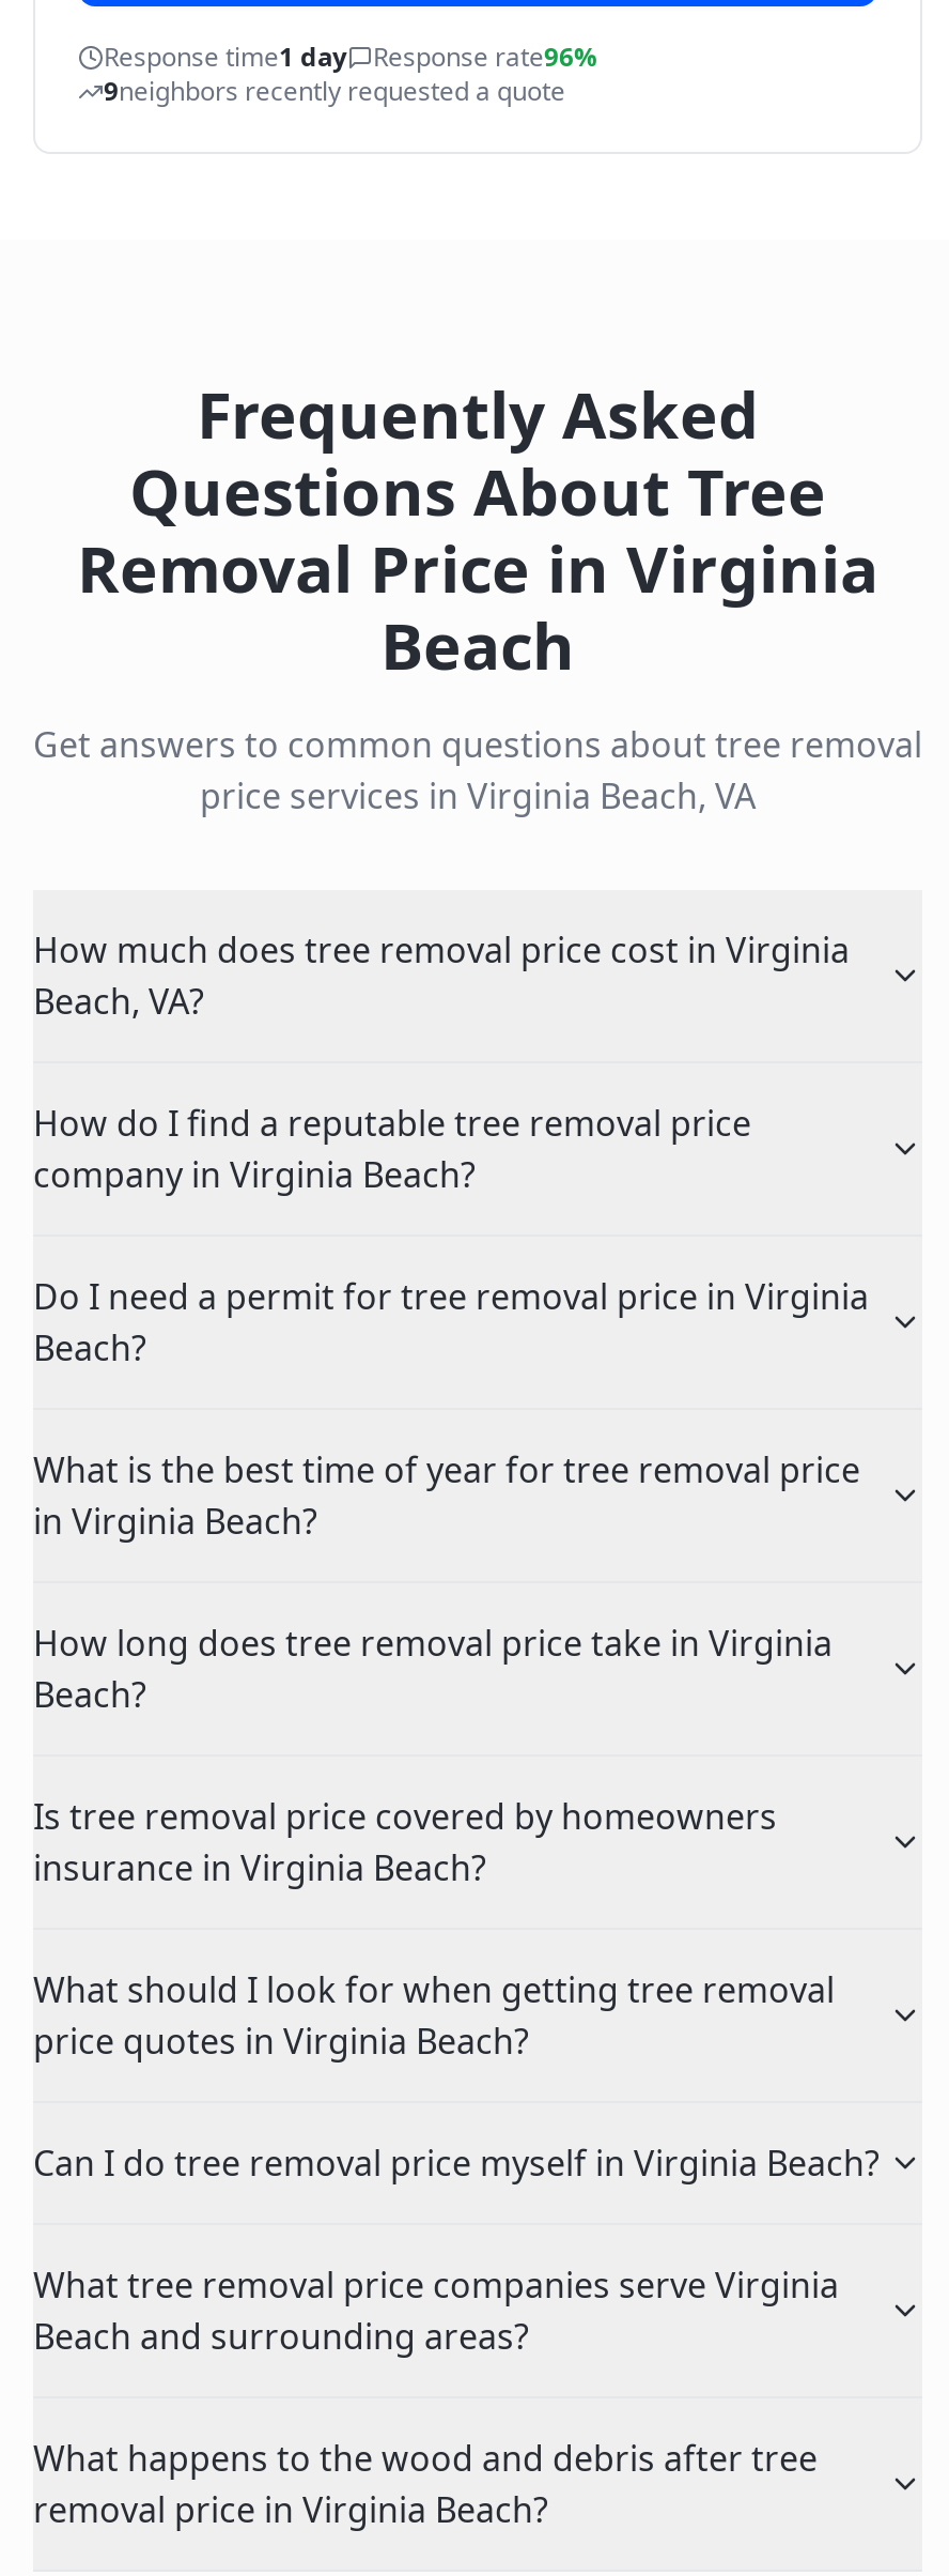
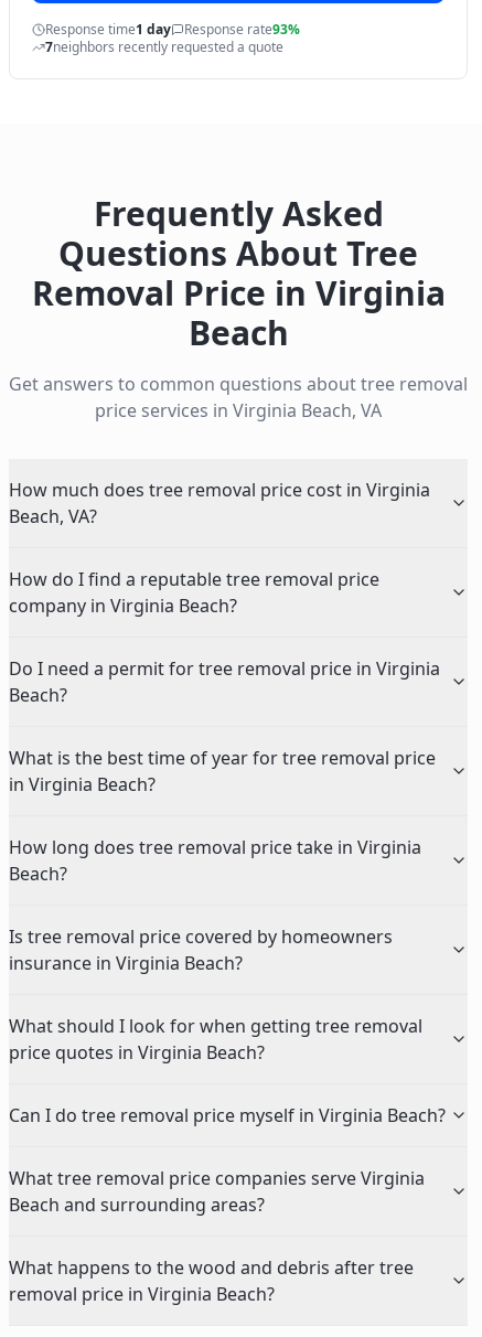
[373,39,597,75] Response rate96% -> [184,20,300,39] Response rate93%
[104,73,565,109] 9neighbors recently requested a quote -> [45,38,283,56] 7neighbors recently requested a quote

